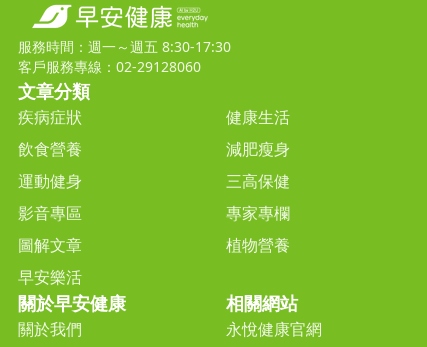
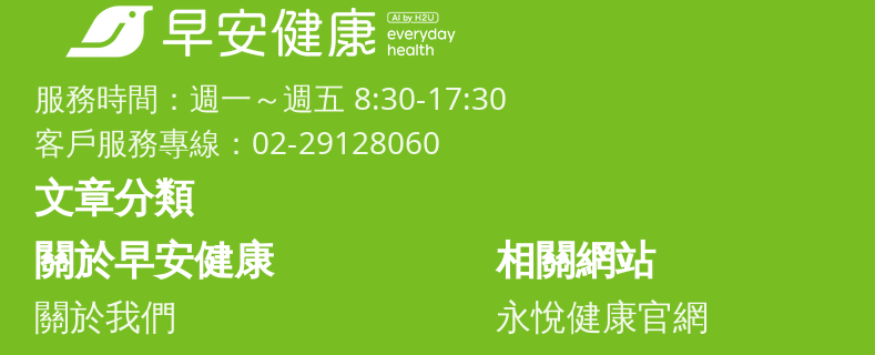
[18,106,290,288] 疾病症狀 | 健康生活 | 飲食營養 | 減肥瘦身 | 運動健身 | 三高保健 | 影音專區 | 專家專欄 | 圖解文章 | 植物營養 | 早安樂活 -> none

